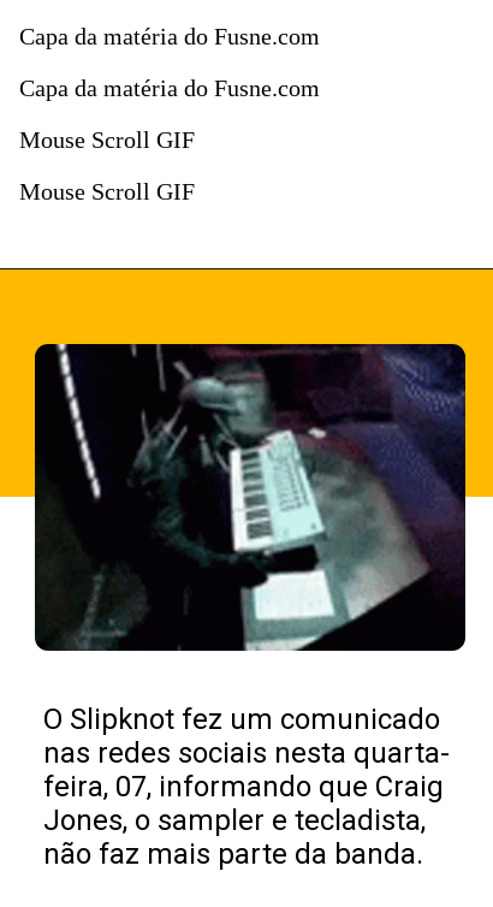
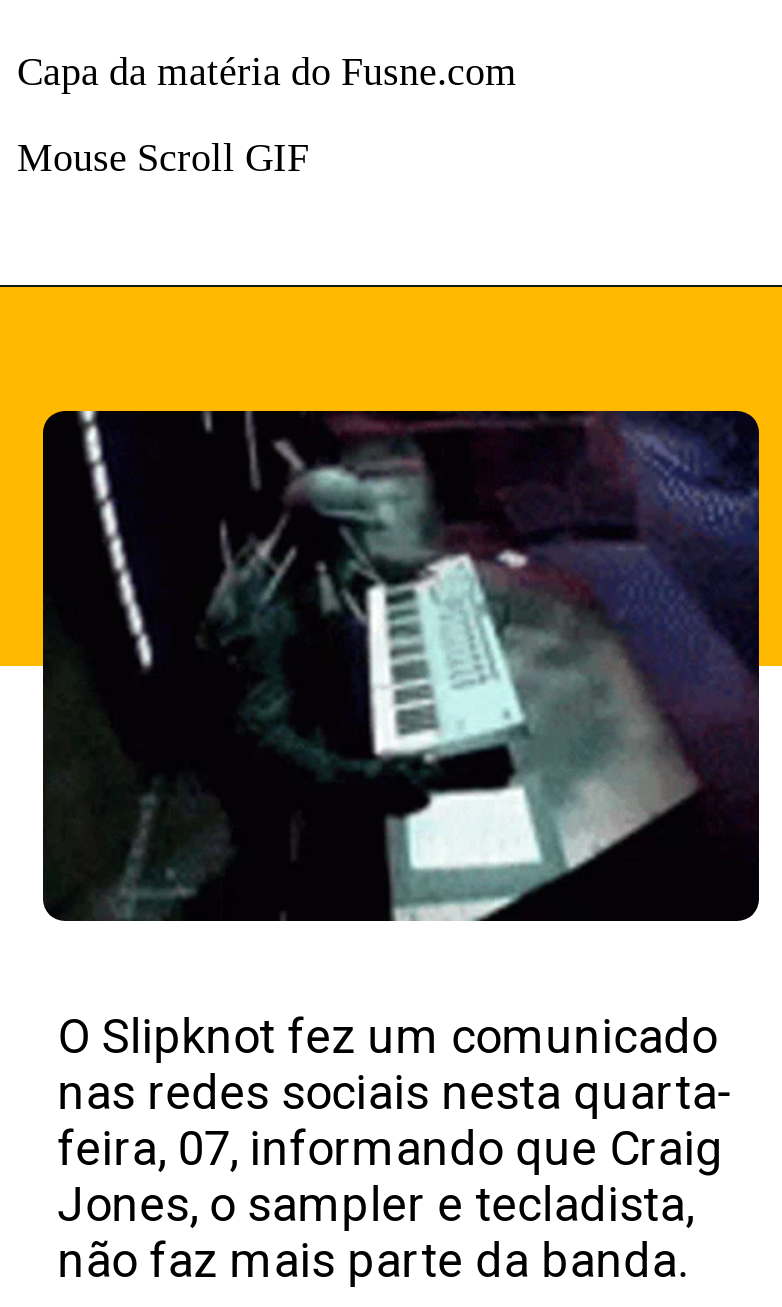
[19,75,320,153] Capa da matéria do Fusne.com | Mouse Scroll GIF -> none

